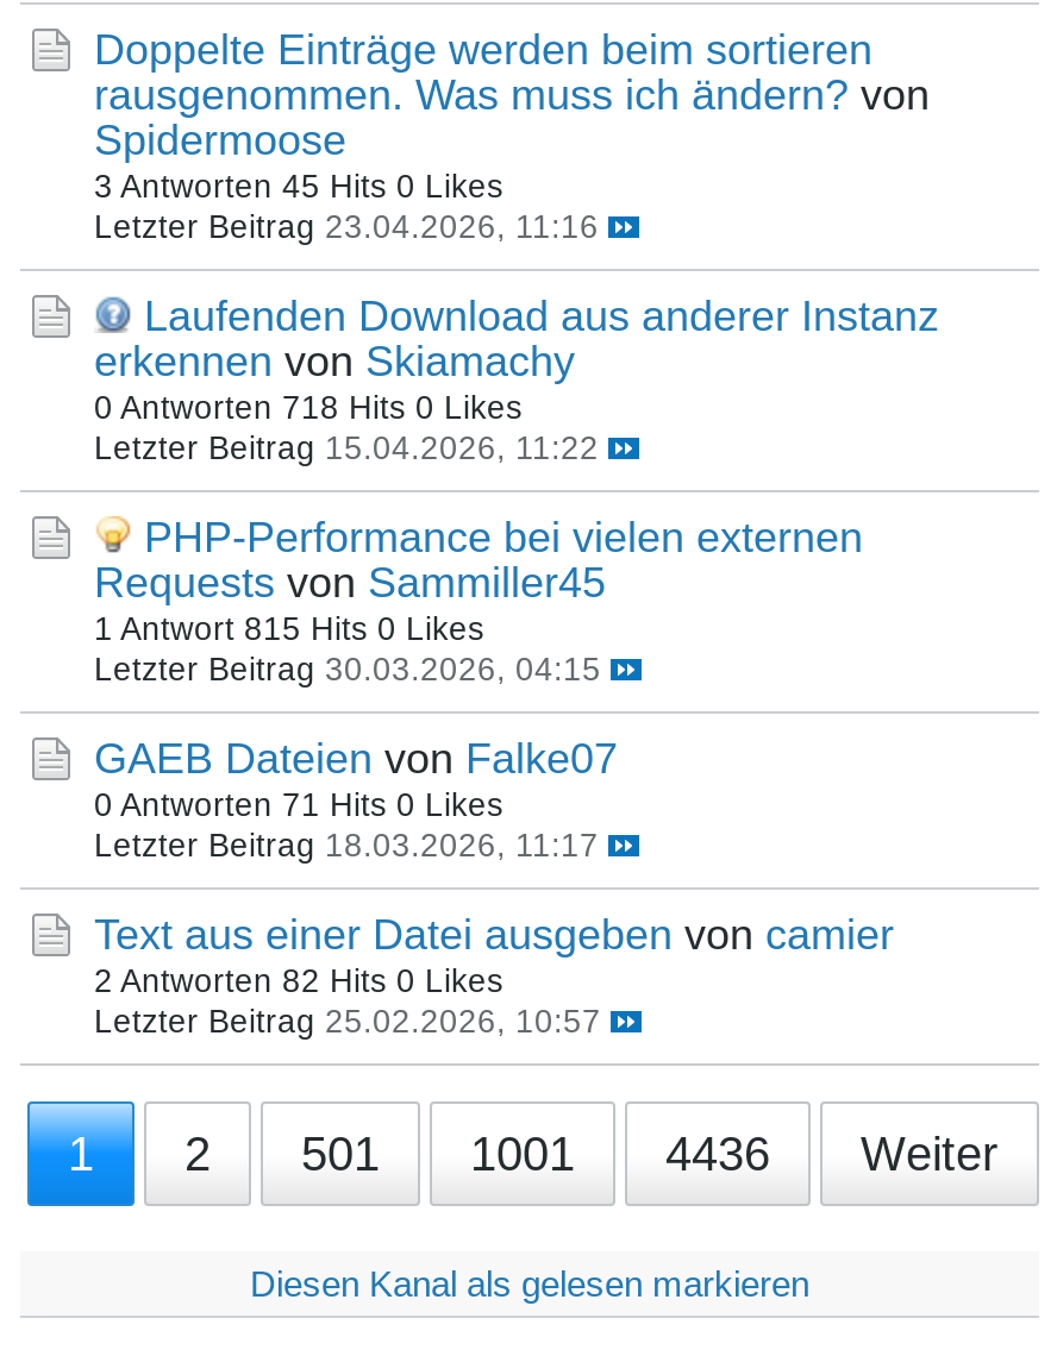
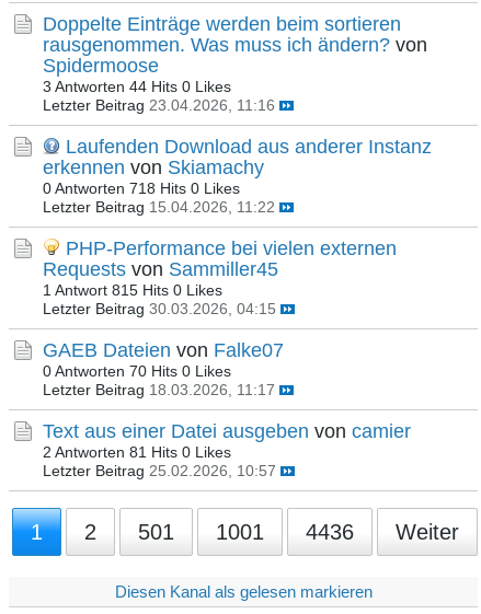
[94,169,504,205] 3 Antworten 45 Hits 0 Likes -> [43,79,231,95] 3 Antworten 44 Hits 0 Likes
[94,787,504,823] 0 Antworten 71 Hits 0 Likes -> [43,363,231,380] 0 Antworten 70 Hits 0 Likes
[94,963,504,999] 2 Antworten 82 Hits 0 Likes -> [43,444,231,461] 2 Antworten 81 Hits 0 Likes

